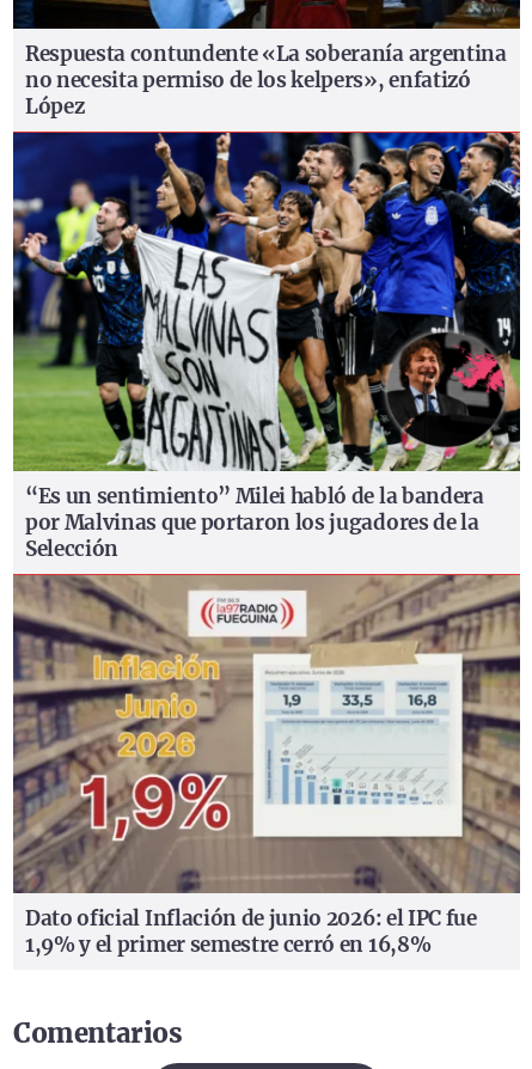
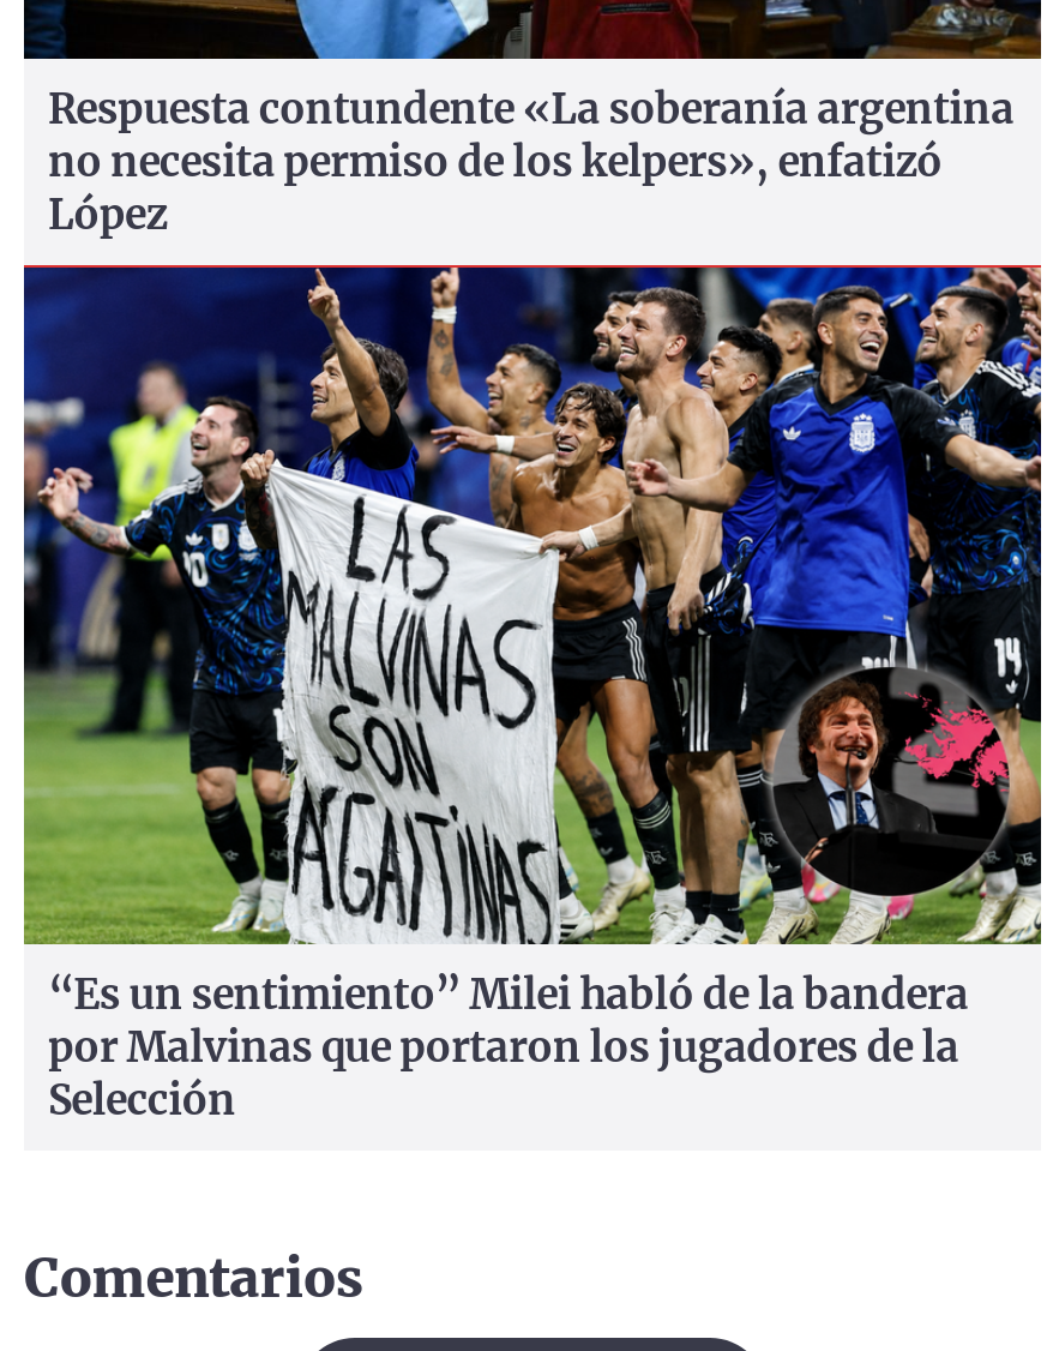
[12,573,521,957] [image] | Dato oficial Inflación de junio 2026: el IPC fue | 1,9% y el primer semestre cerró en 16,8% -> none

